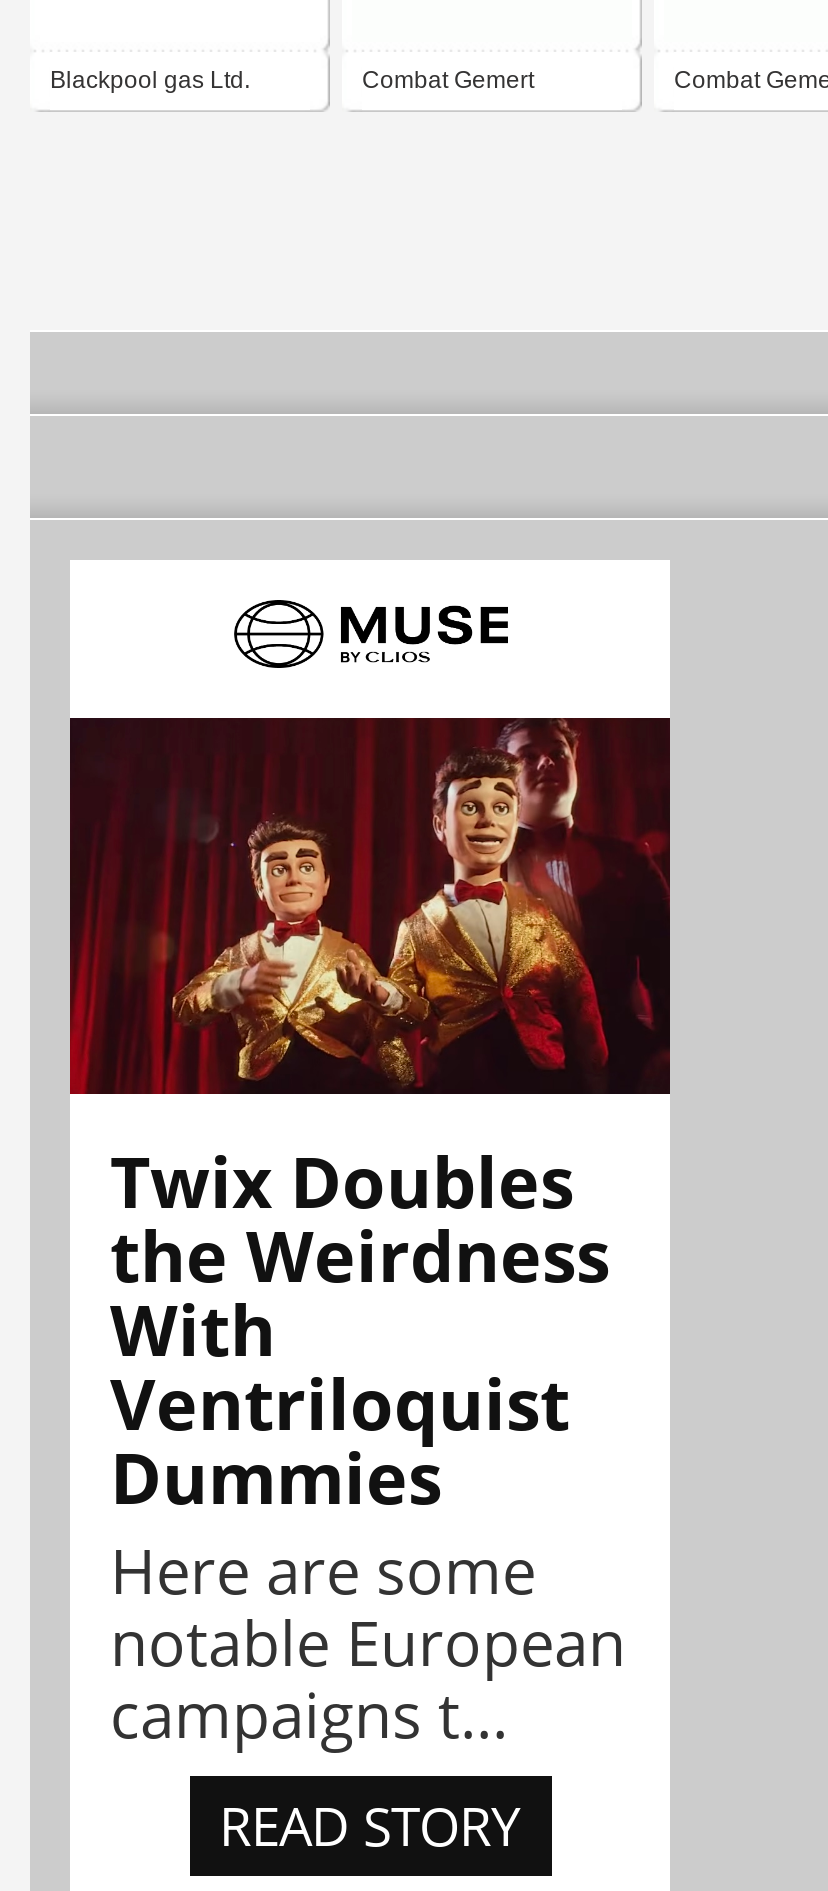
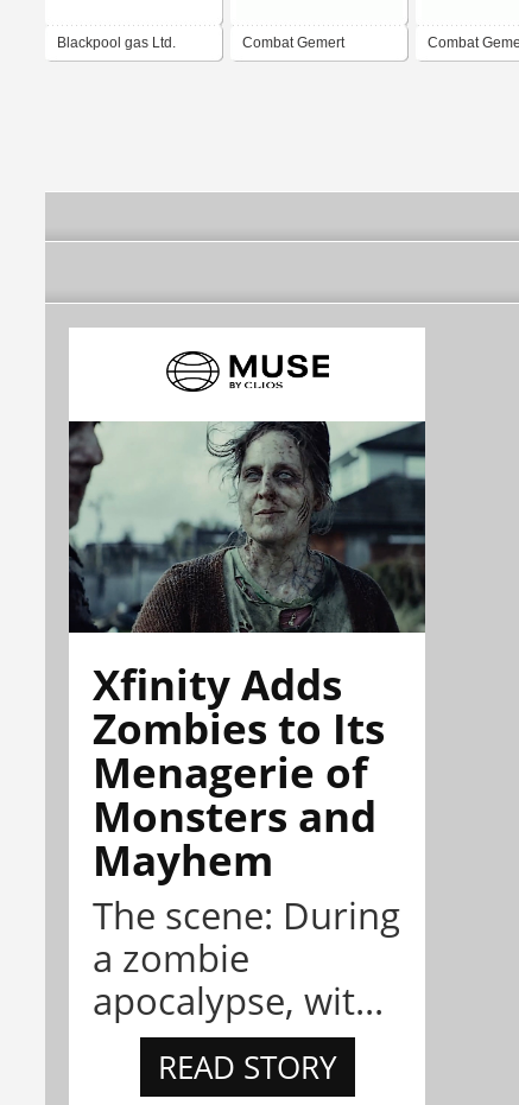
[68,716,670,1755] [image] | Twix Doubles | the Weirdness | With | Ventriloquist | Dummies | Here are some | notable European | campaigns t... -> [68,420,425,1025] [image] | Xfinity Adds | Zombies to Its | Menagerie of | Monsters and | Mayhem | The scene: During | a zombie | apocalypse, wit...

